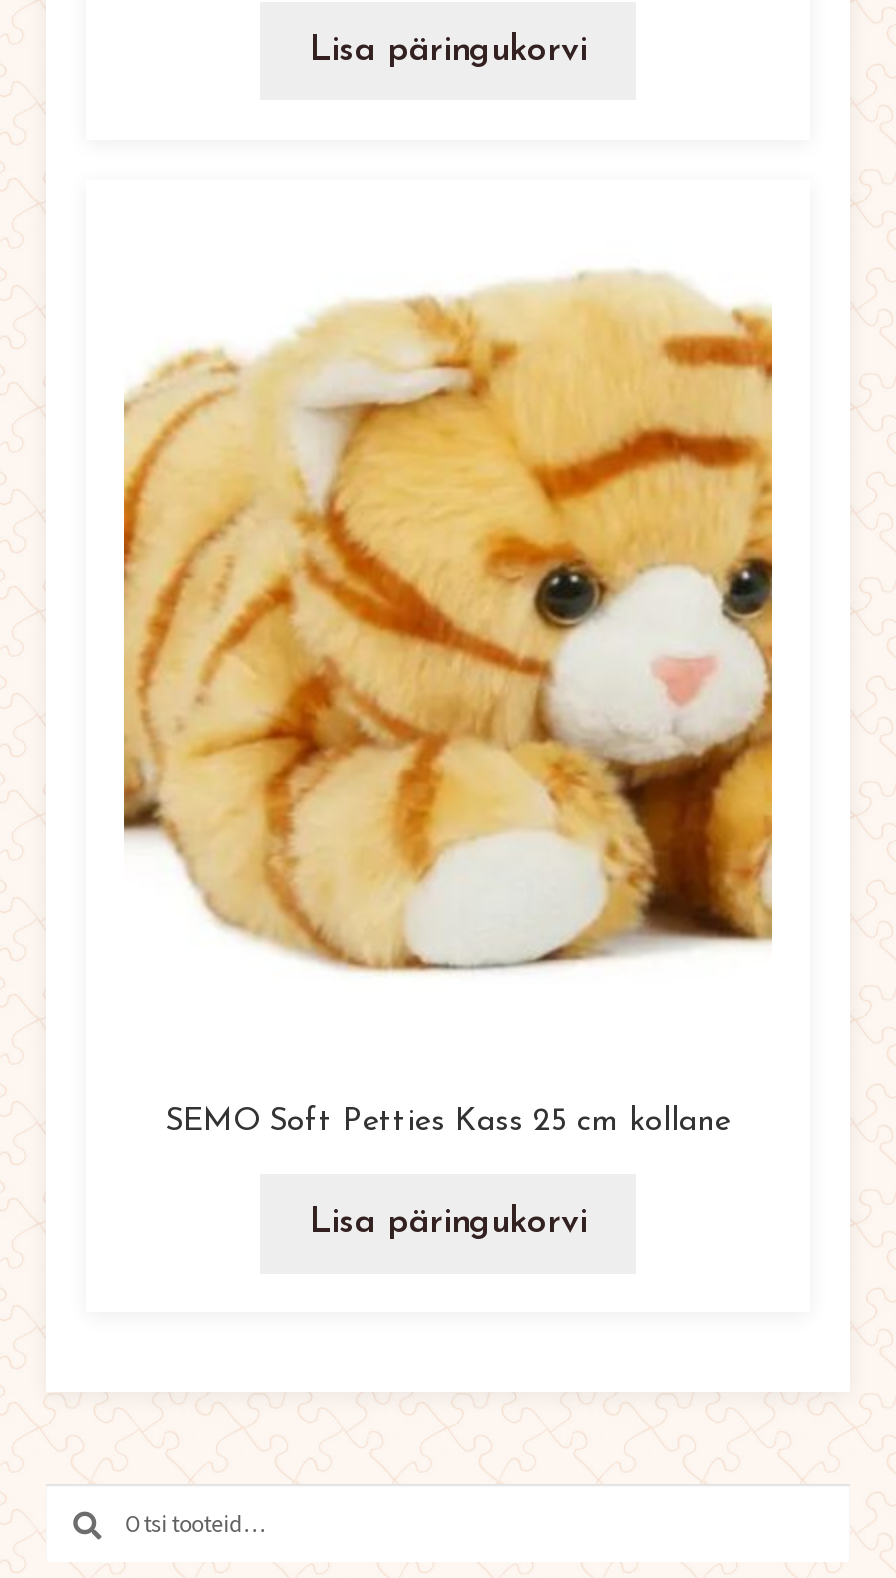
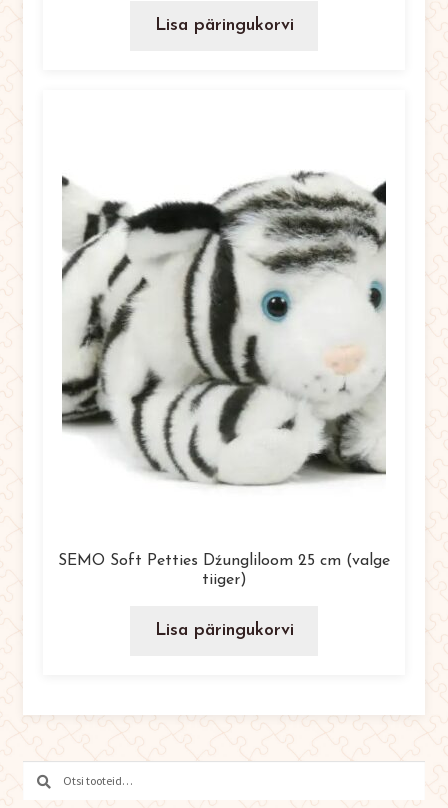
[122,270,774,974] [image] -> [61,155,387,486] [image]
[165,1107,731,1139] SEMO Soft Petties Kass 25 cm kollane -> [58,553,390,588] SEMO Soft Petties Dźungliloom 25 cm (valge | tiiger)

